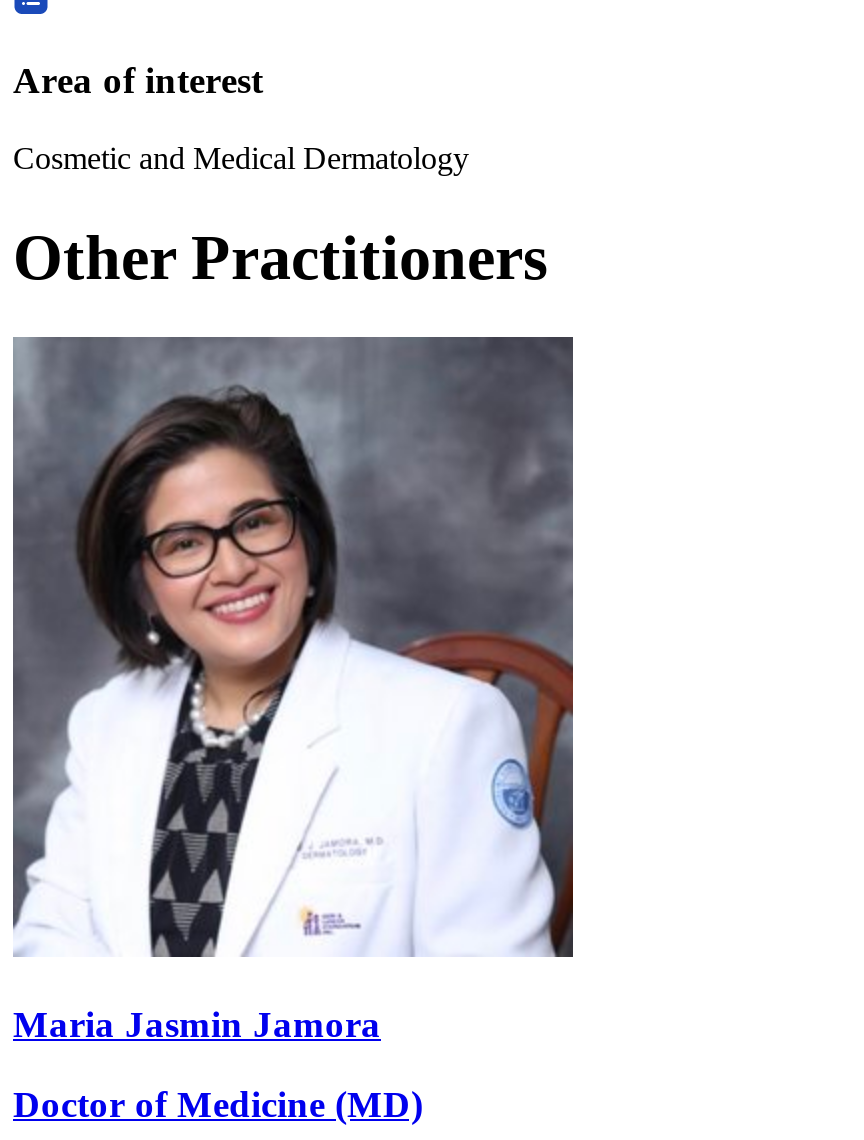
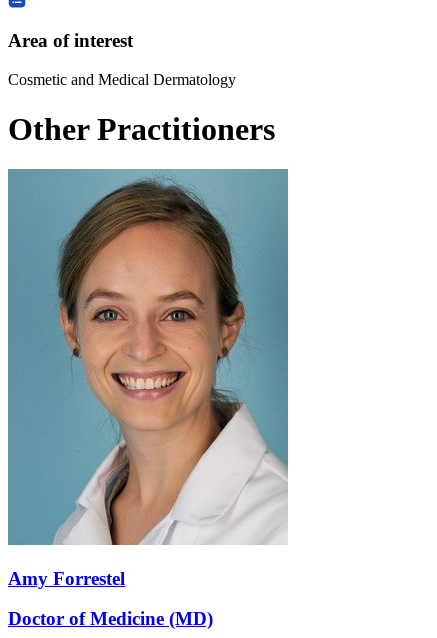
[13,335,575,1044] [image] | Maria Jasmin Jamora -> [7,168,288,589] [image] | Amy Forrestel

